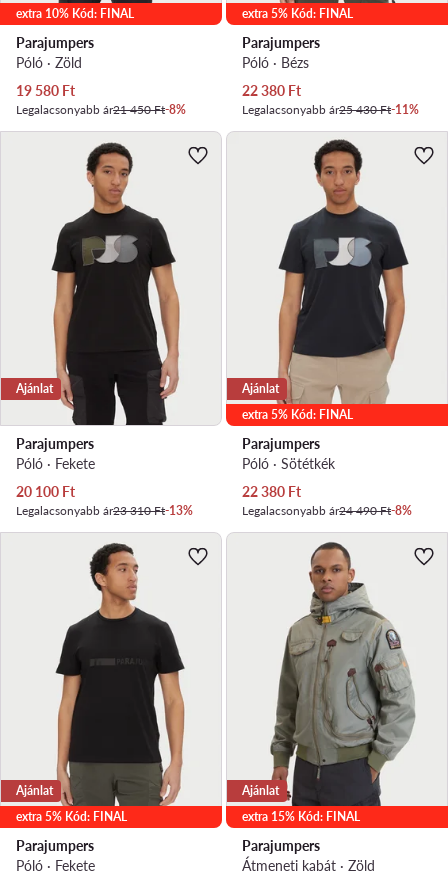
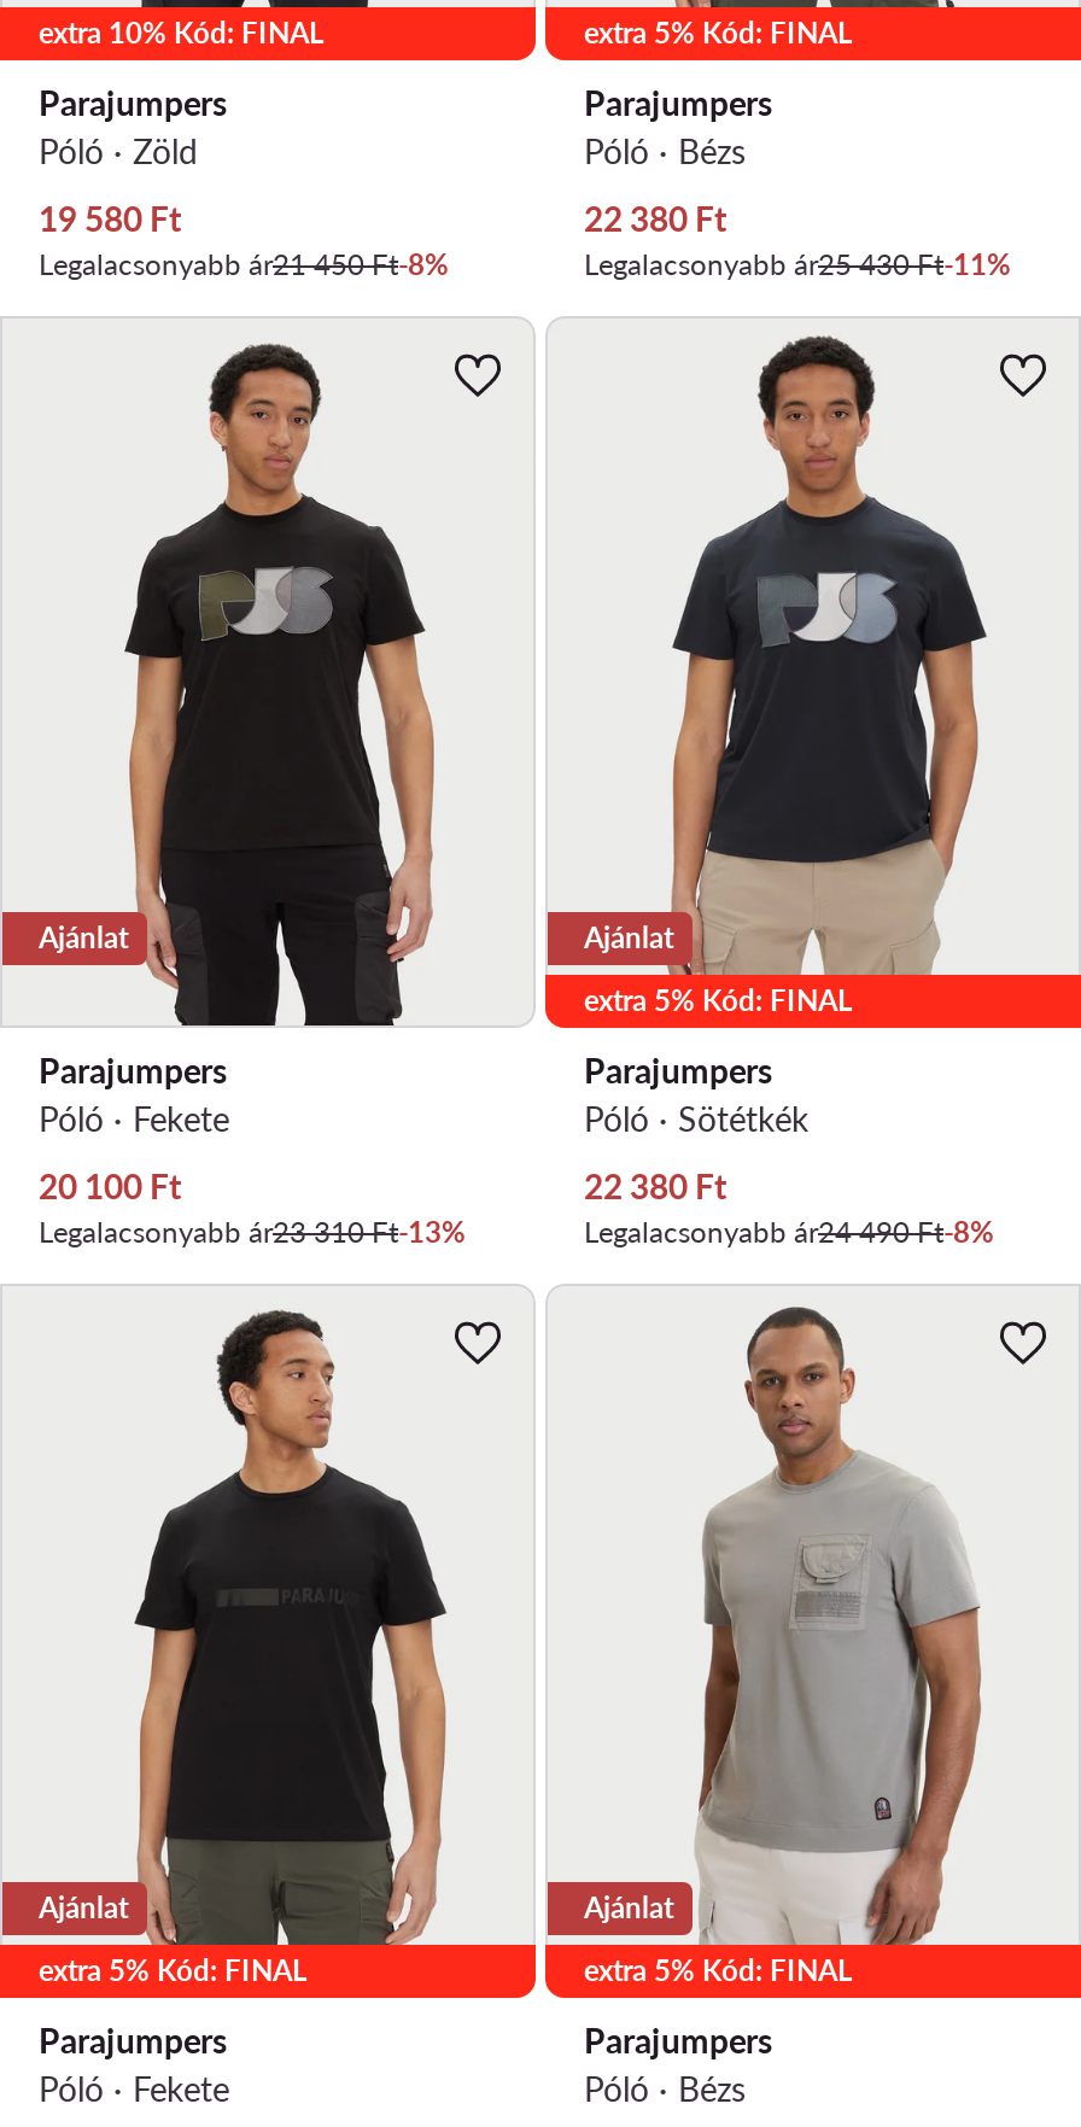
[242,579,416,824] [image] | extra 15% Kód: FINAL -> [584,1400,1001,1989] [image] | extra 5% Kód: FINAL
[242,857,375,874] Átmeneti kabát · Zöld -> [584,2068,746,2109] Póló · Bézs

